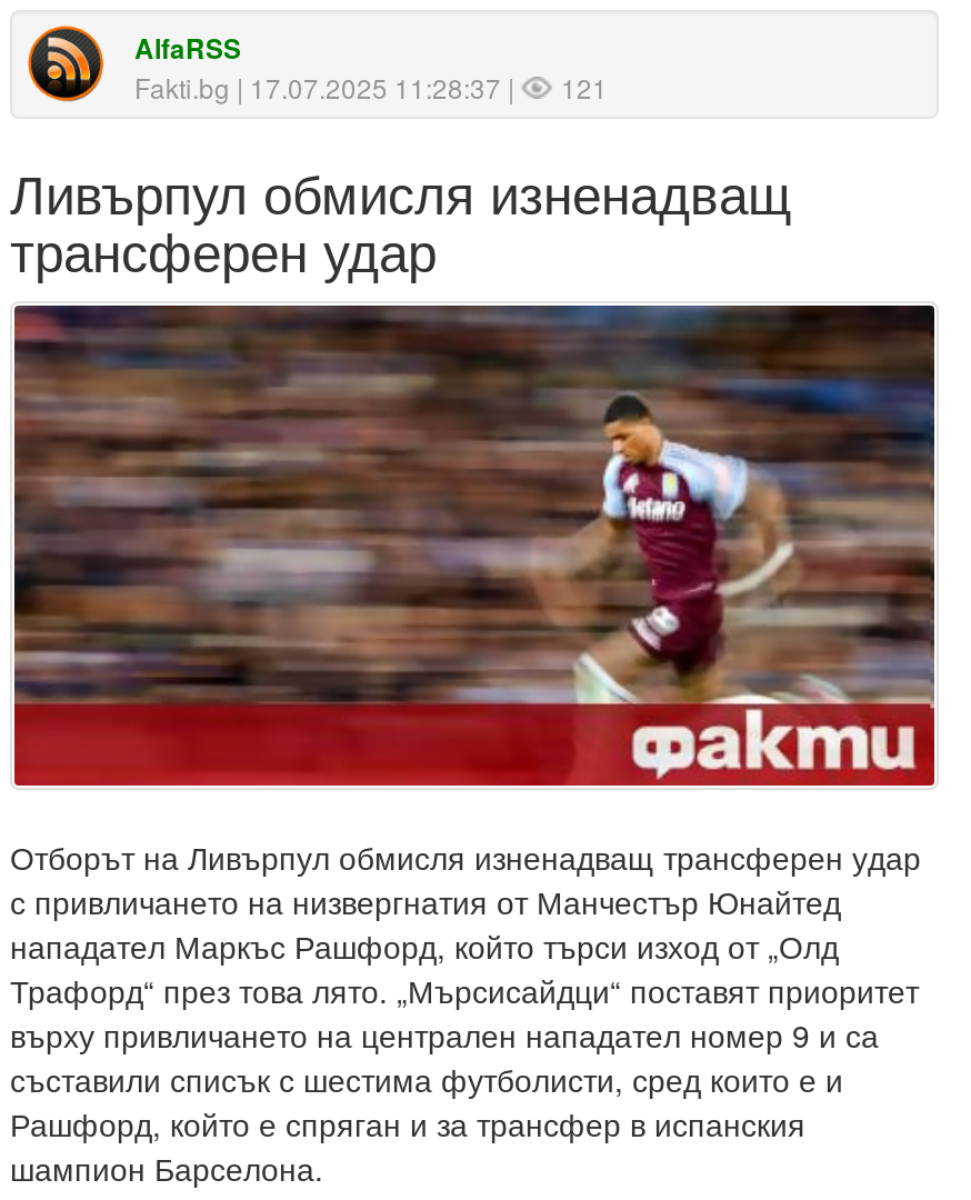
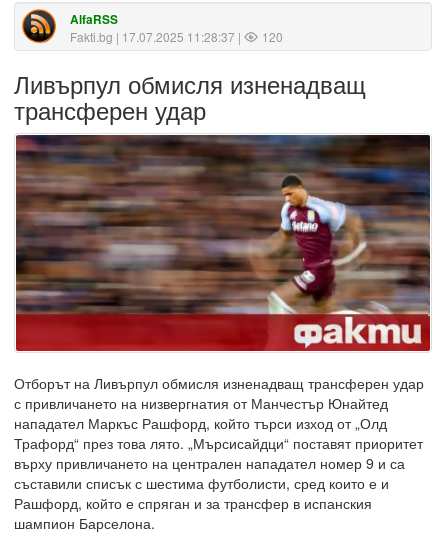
[561,68,608,106] 121 -> [262,28,283,45] 120

